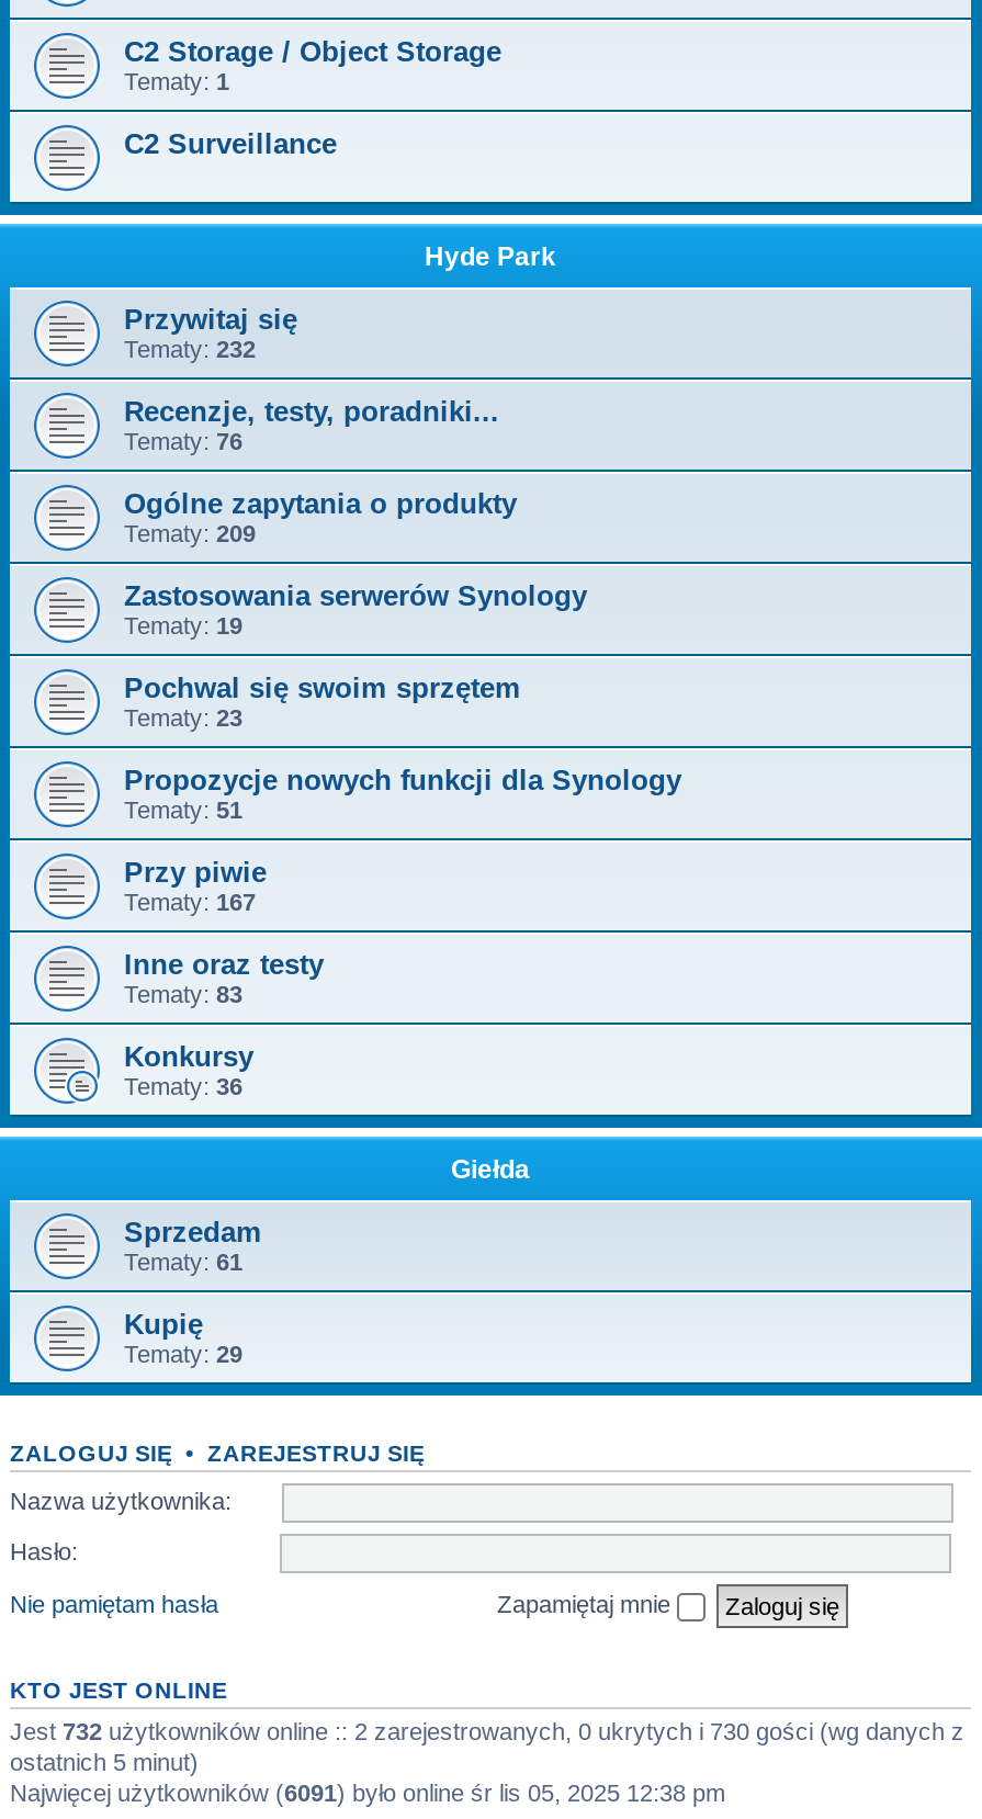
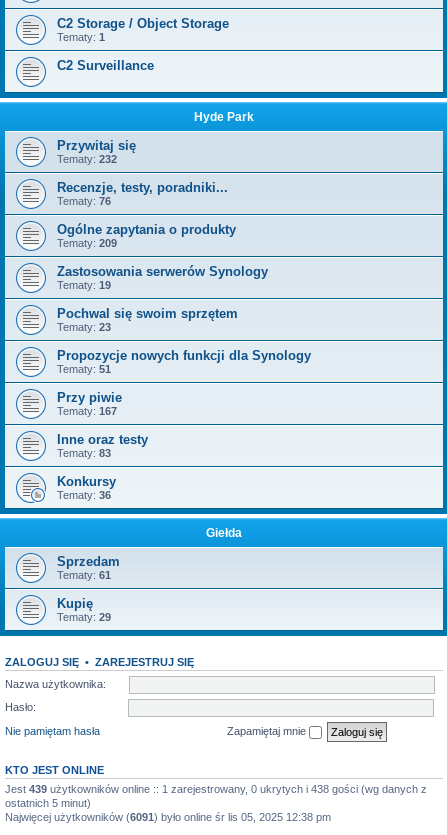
[10,1717,964,1743] Jest 732 użytkowników online :: 2 zarejestrowanych, 0 ukrytych i 730 gości (wg danych z -> [5,782,427,794] Jest 439 użytkowników online :: 1 zarejestrowany, 0 ukrytych i 438 gości (wg danych z

